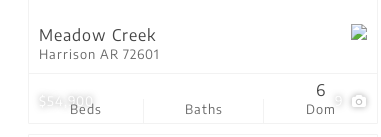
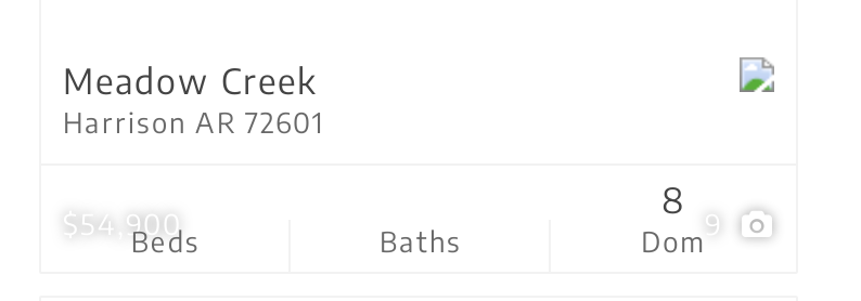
[316,80,326,100] 6 -> [662,179,686,222] 8

